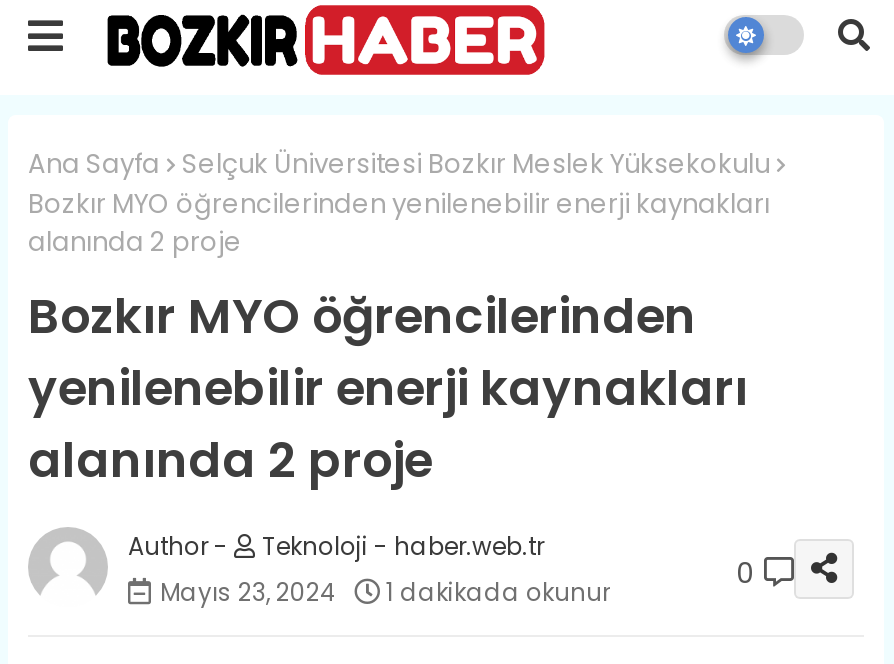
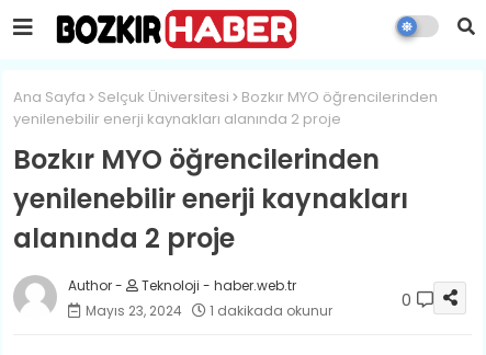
[28,145,770,261] Ana Sayfa Selçuk Üniversitesi Bozkır Meslek Yüksekokulu | Bozkır MYO öğrencilerinden yenilenebilir enerji kaynakları | alanında 2 proje -> [13,87,438,129] Ana Sayfa Selçuk Üniversitesi Bozkır MYO öğrencilerinden | yenilenebilir enerji kaynakları alanında 2 proje

